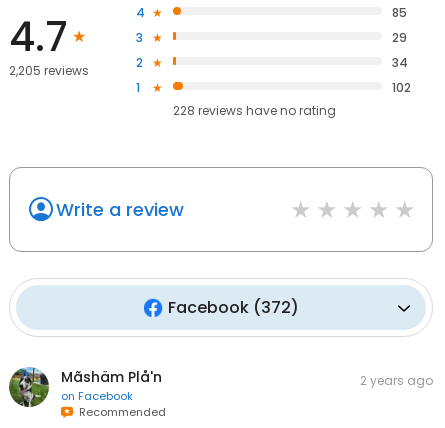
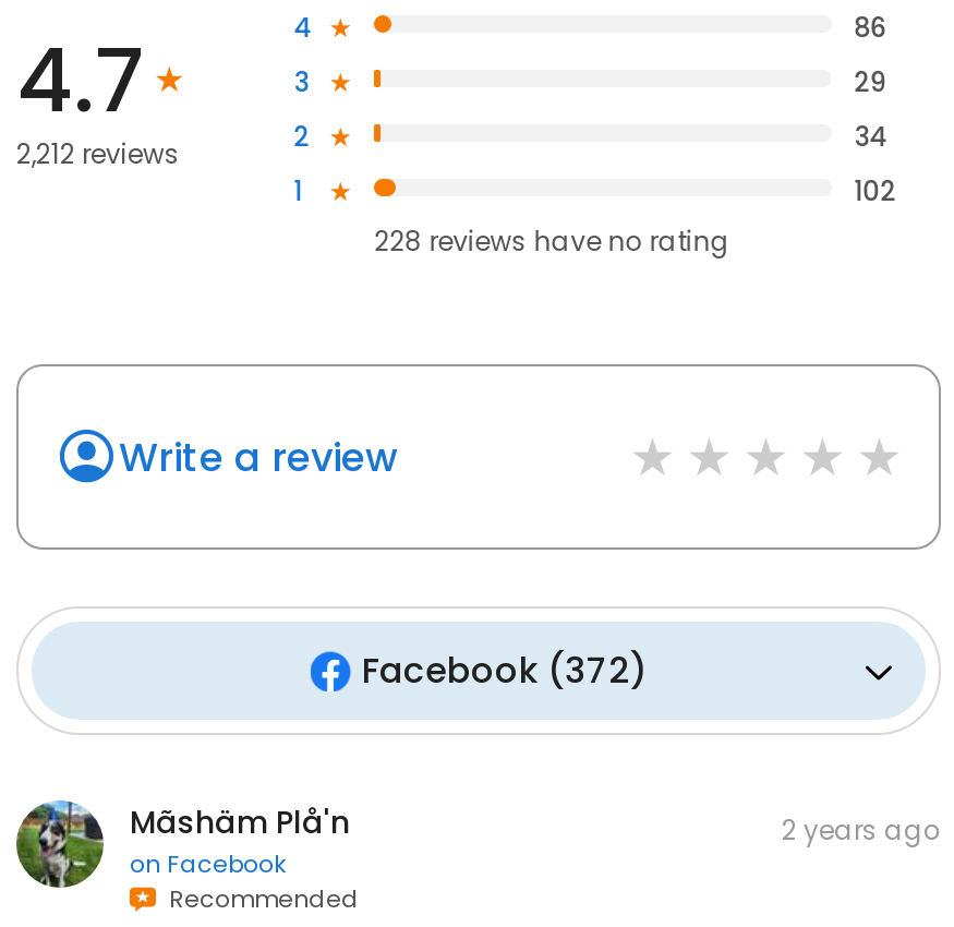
[392,4,407,21] 85 -> [854,9,887,46] 86
[9,62,89,79] 2,205 reviews -> [16,135,180,172] 2,212 reviews

